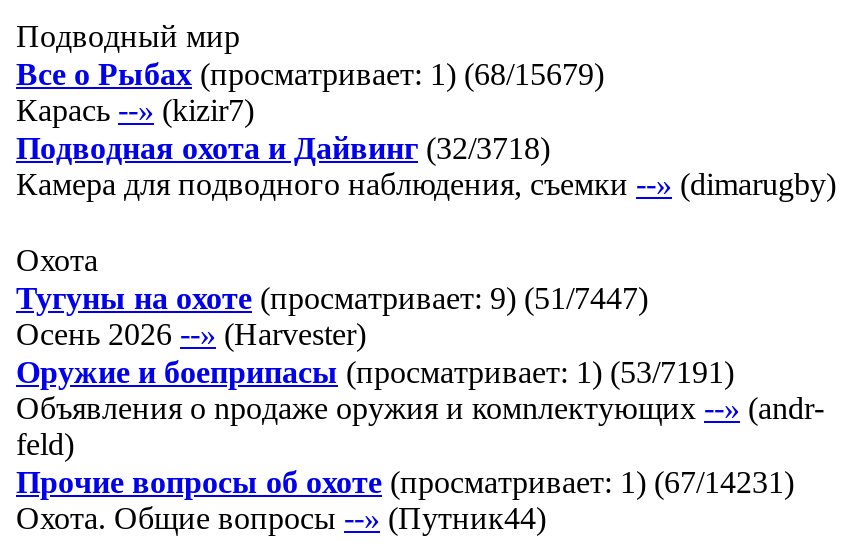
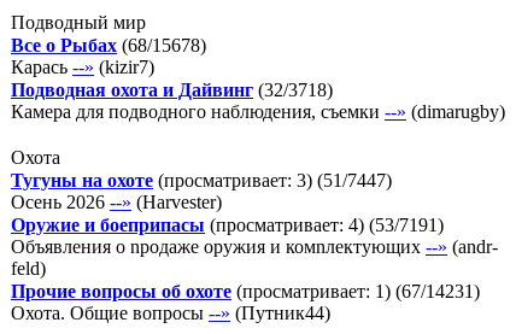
[16,57,604,91] Все о Рыбах (просматривает: 1) (68/15679) -> [11,35,206,55] Все о Рыбах (68/15678)
[16,281,648,315] Тугуны на охоте (просматривает: 9) (51 / 7447) -> [11,170,392,191] Тугуны на охоте (просматривает: 3) (51 / 7447)
[16,355,734,389] Оружие и боеприпасы (просматривает: 1) (53/7191) -> [11,215,444,235] Оружие и боеприпасы (просматривает: 4) (53/7191)

